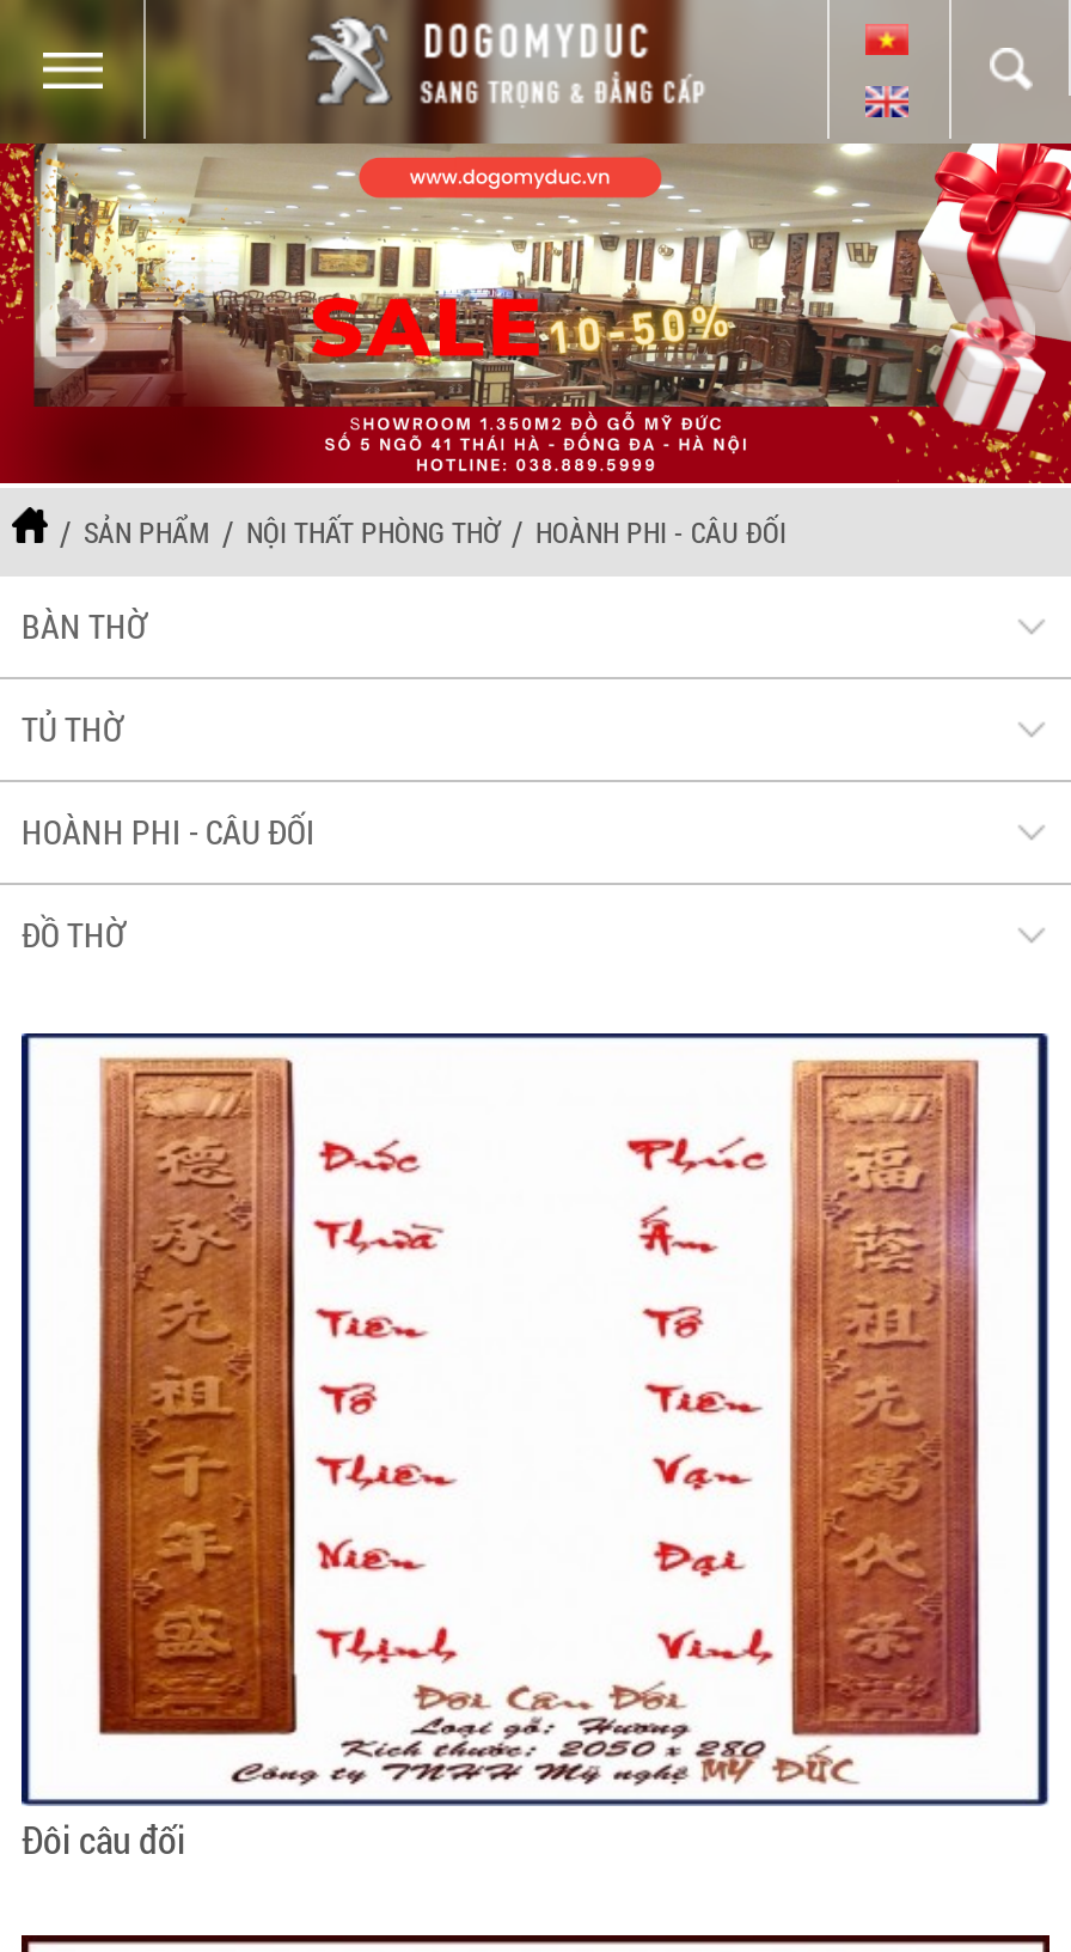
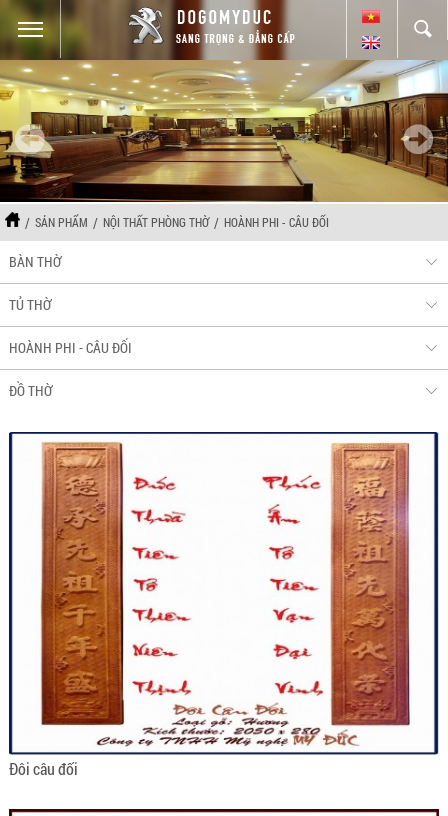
[7,141,1064,486] [image] -> [3,60,445,203] [image]

